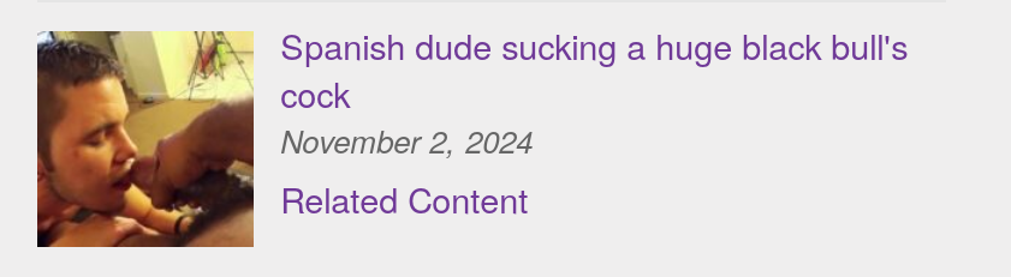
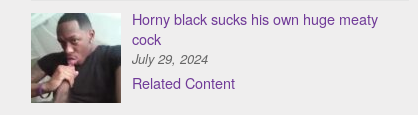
[35,20,908,249] [image] | Spanish dude sucking a huge black bull's -> [30,8,378,104] [image] | Horny black sucks his own huge meaty
[281,118,533,164] November 2, 2024 -> [132,49,208,68] July 29, 2024

